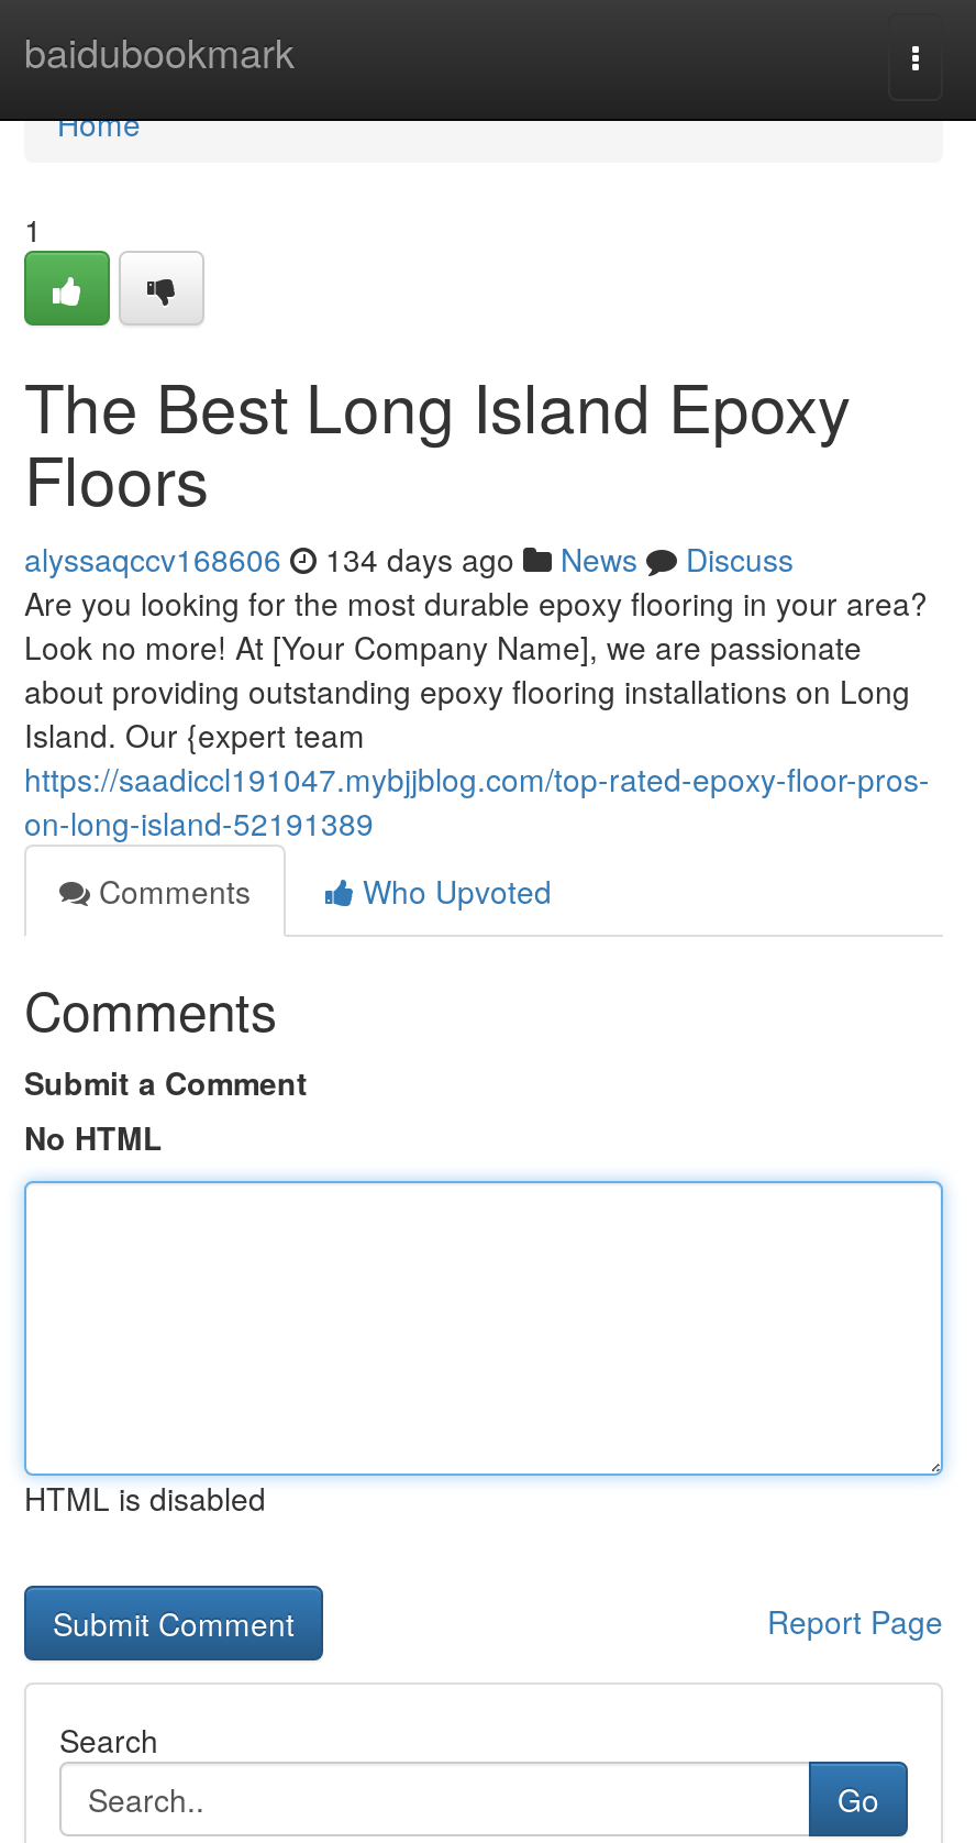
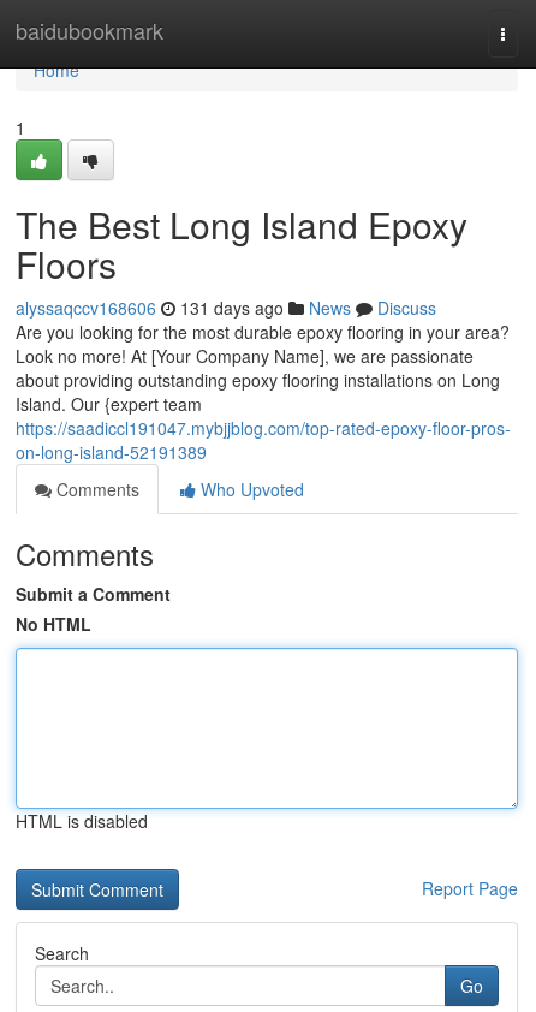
[24,537,794,581] alyssaqccv168606 134 days ago News Discuss -> [16,296,436,320] alyssaqccv168606 131 days ago News Discuss

